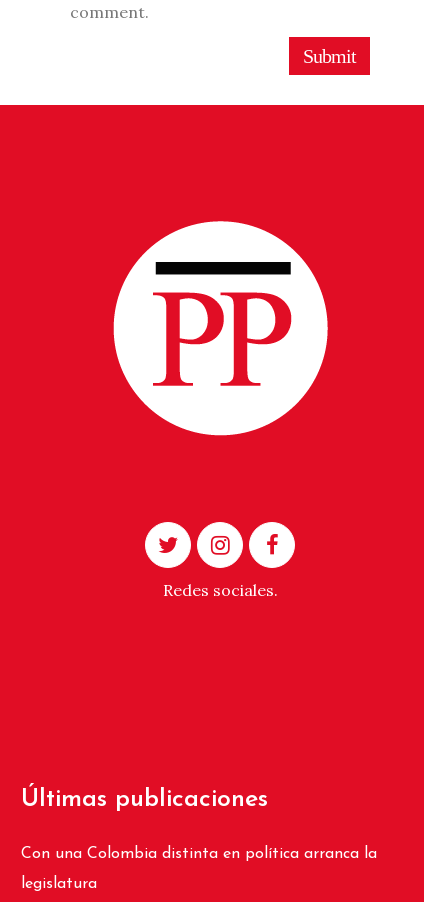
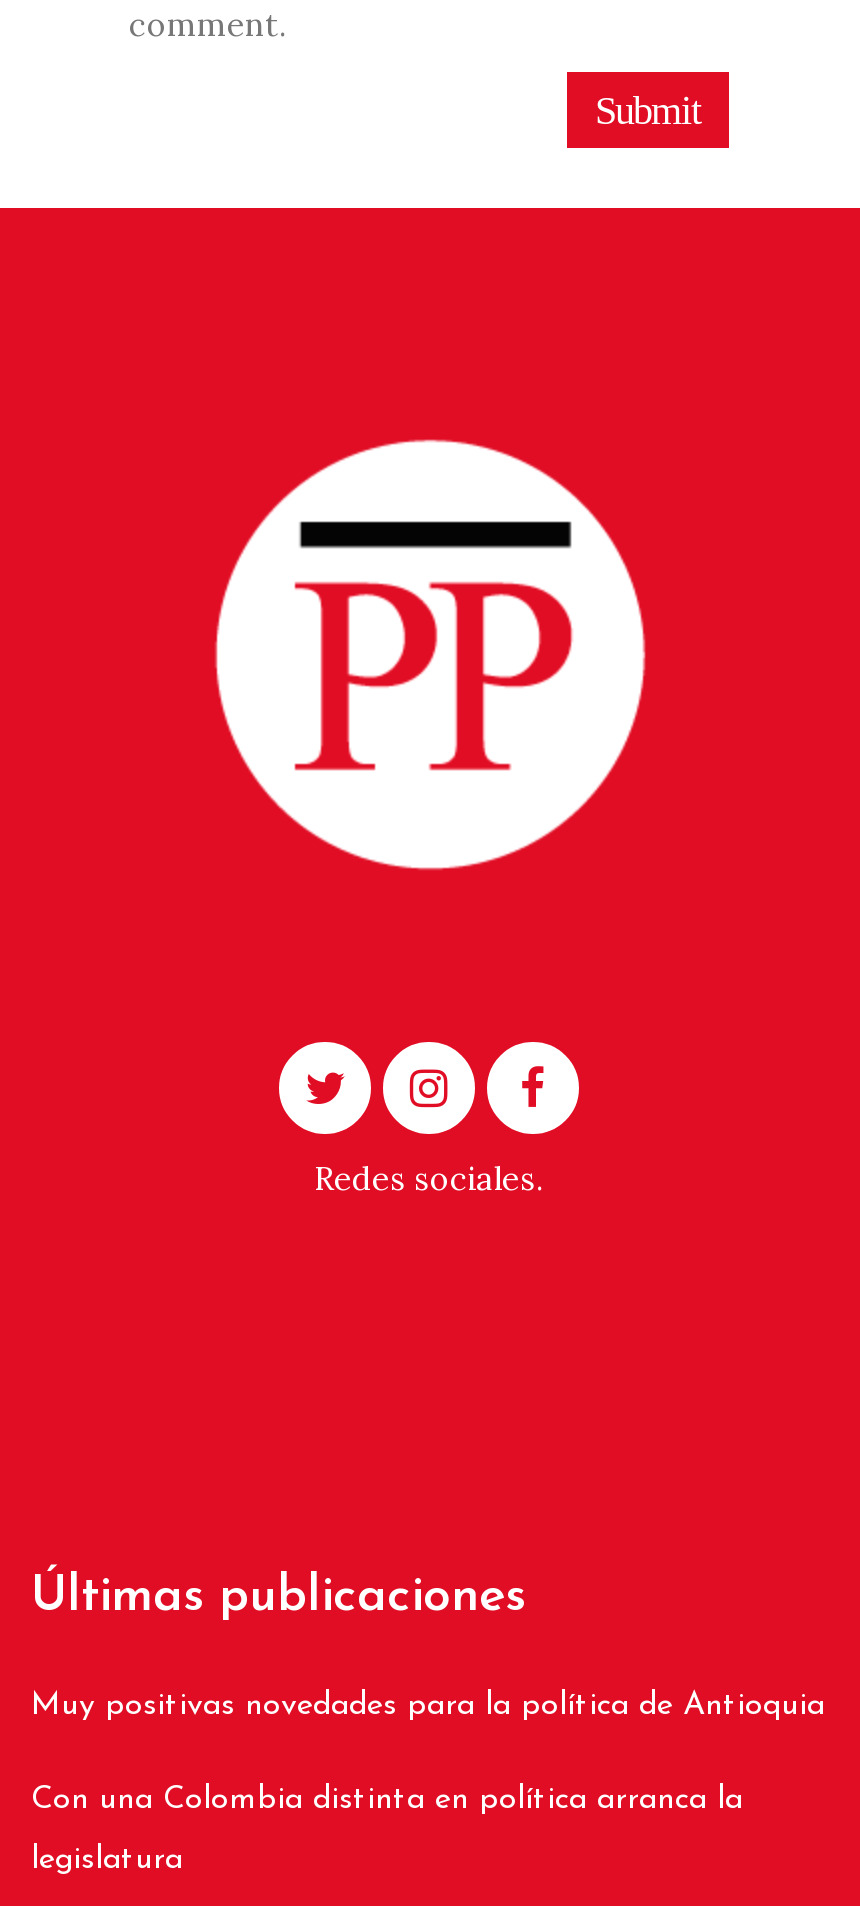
none -> [31,1691,825,1723] Muy positivas novedades para la política de Antioquia

